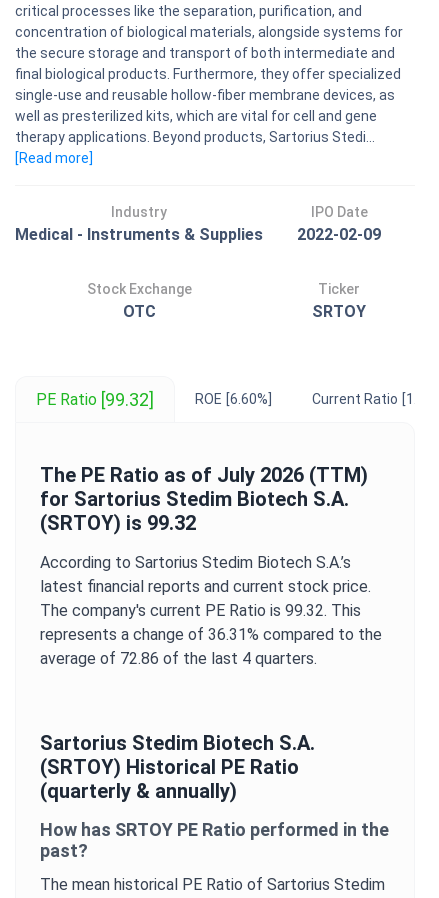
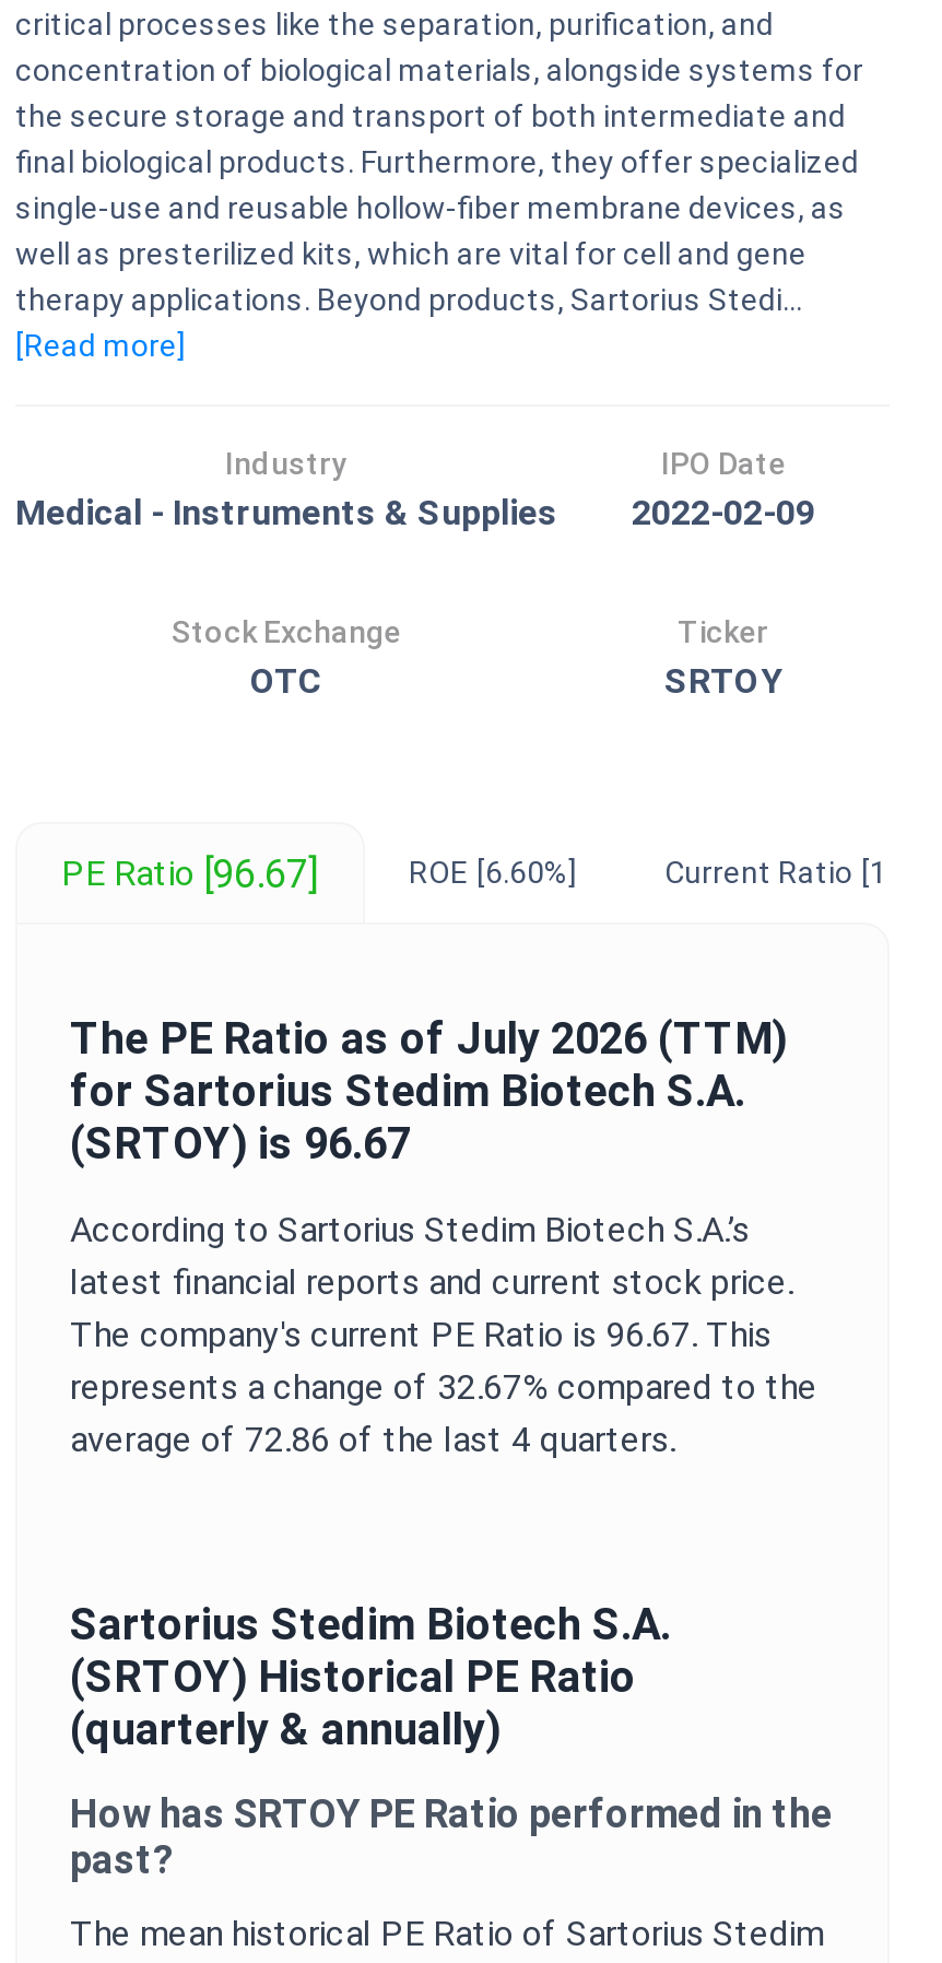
[36,389,154,410] PE Ratio [99.32] -> [61,850,319,896] PE Ratio [96.67]
[40,511,196,535] (SRTOY) is 99.32 -> [70,1117,411,1169] (SRTOY) is 96.67
[40,601,361,620] The company's current PE Ratio is 99.32. This -> [70,1314,772,1355] The company's current PE Ratio is 96.67. This
[40,625,382,644] represents a change of 36.31% compared to the -> [70,1366,817,1408] represents a change of 32.67% compared to the

